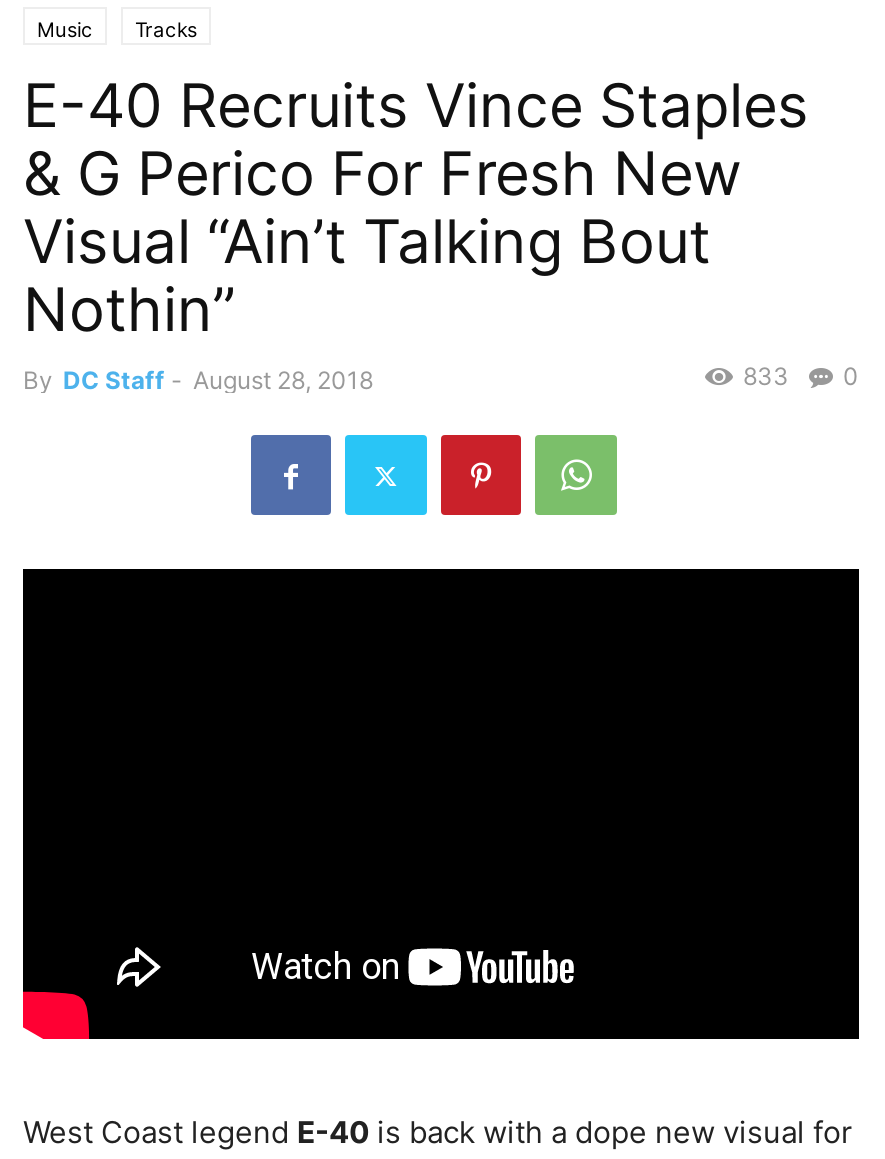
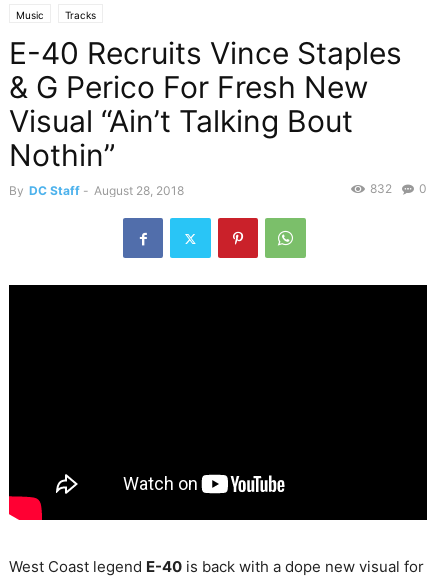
[743,361,859,391] 833 0 -> [370,181,427,196] 832 0

